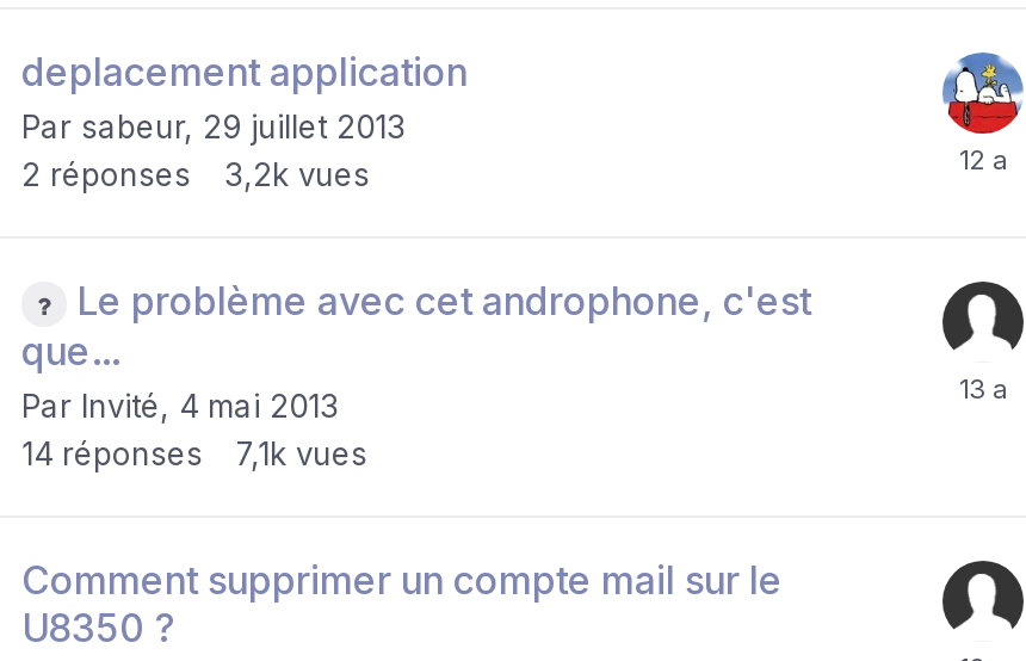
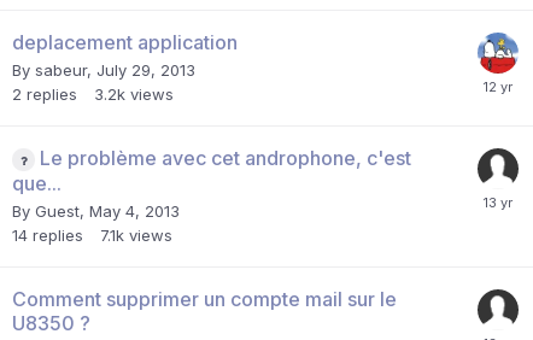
[21,106,406,192] Par sabeur, 29 juillet 2013 | 2 réponses | 3,2k vues -> [12,60,195,103] By sabeur, July 29, 2013 | 2 replies | 3.2k views
[21,387,367,472] Par Invité, 4 mai 2013 | 14 réponses | 7,1k vues -> [12,201,180,245] By Guest, May 4, 2013 | 14 replies | 7.1k views

